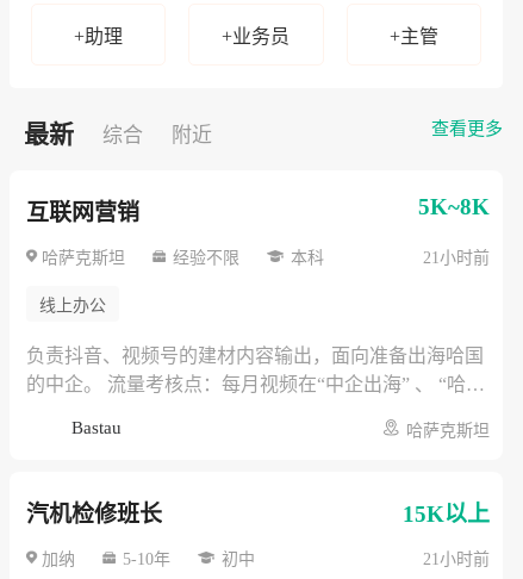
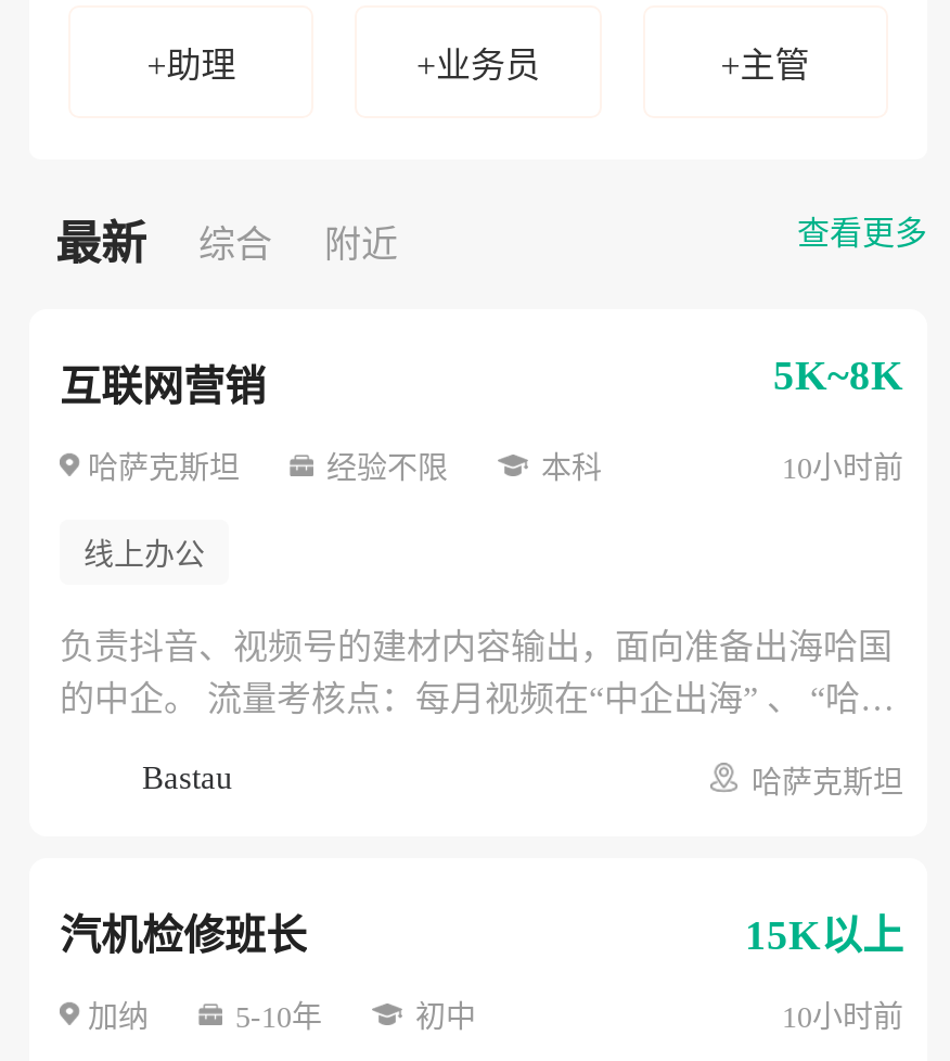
[423,249,490,267] 21小时前 -> [782,452,903,485] 10小时前
[423,550,490,568] 21小时前 -> [782,1001,903,1034] 10小时前

